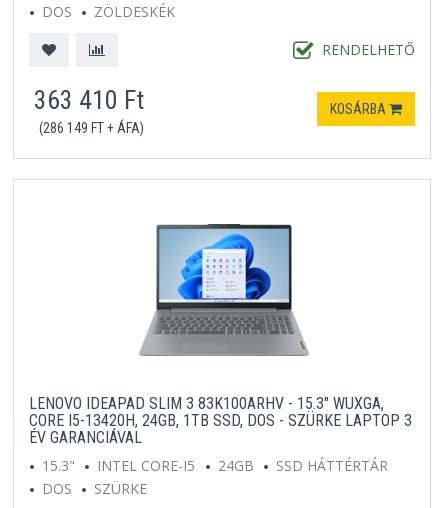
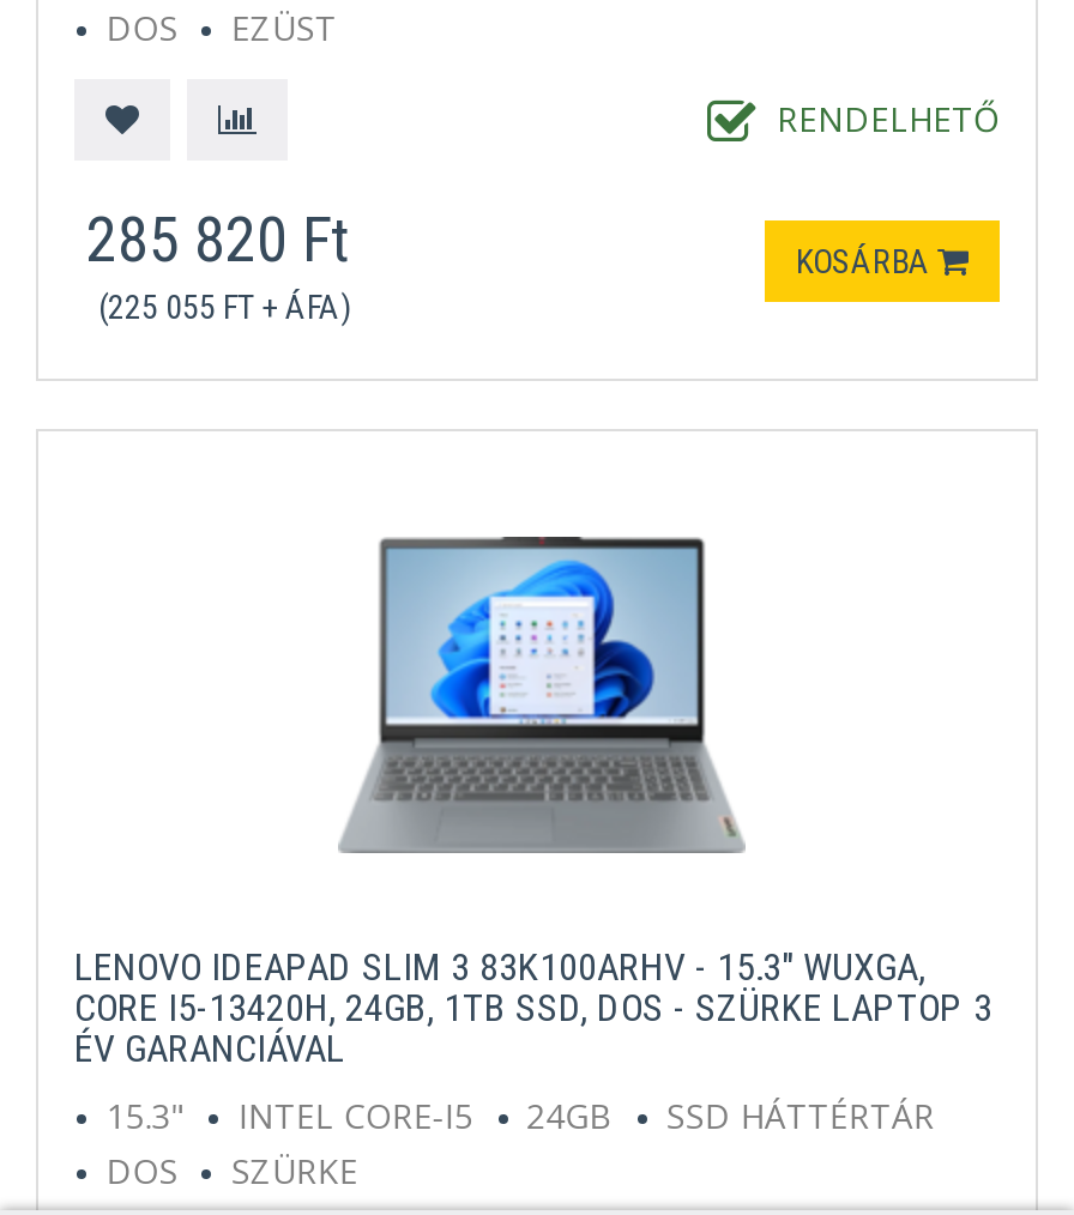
[94,2,175,21] ZÖLDESKÉK -> [231,5,337,50] EZÜST
[34,85,144,115] 363 410 Ft -> [86,204,350,276] 285 820 Ft
[39,120,144,136] (286 149 FT + ÁFA) -> [98,288,350,326] (225 055 FT + ÁFA)

